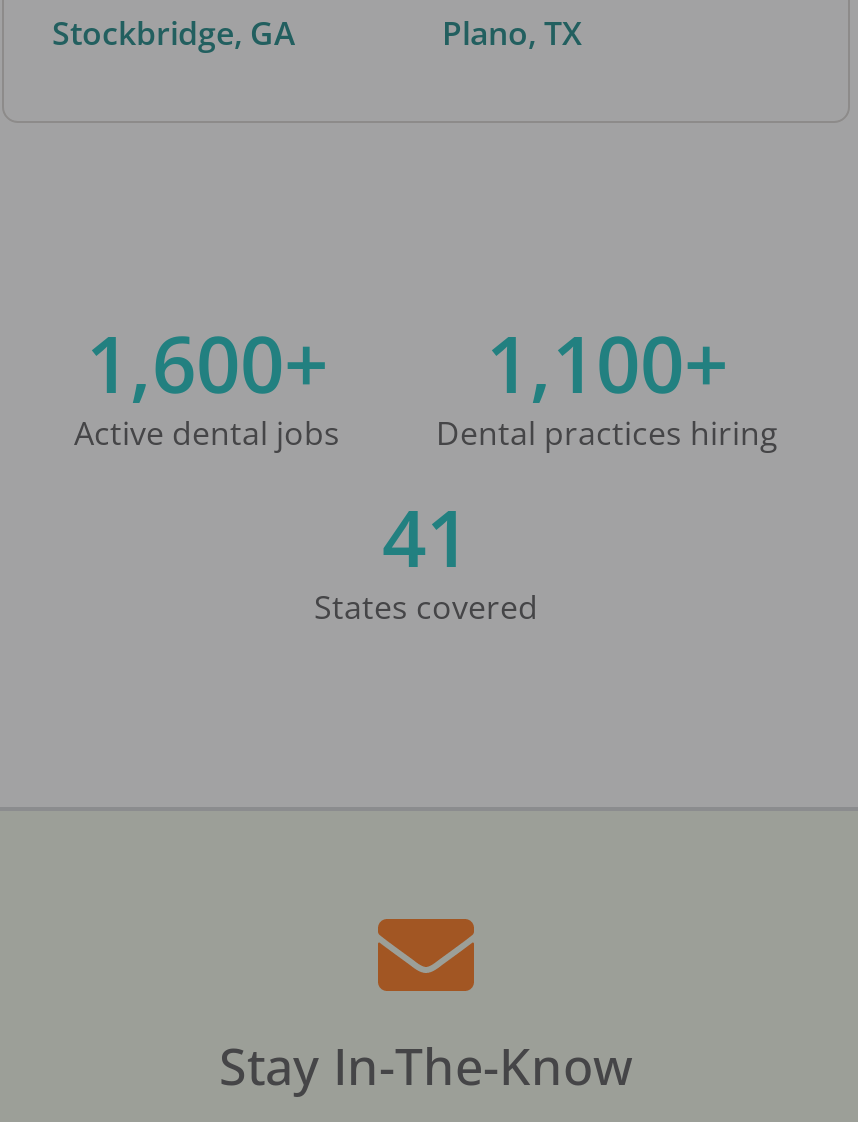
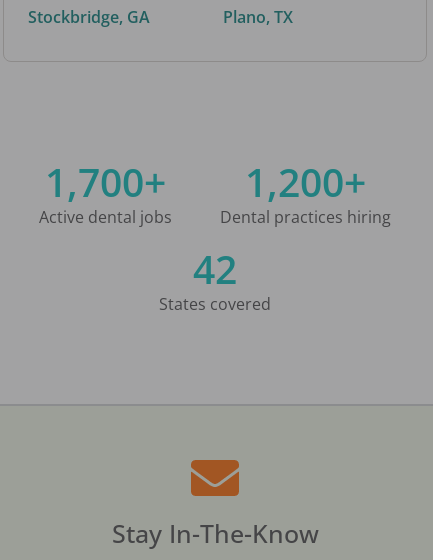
[86,310,328,416] 1,600+ -> [45,155,166,208] 1,700+
[486,310,728,416] 1,100+ -> [245,155,366,208] 1,200+
[382,484,470,590] 41 -> [193,242,237,295] 42

